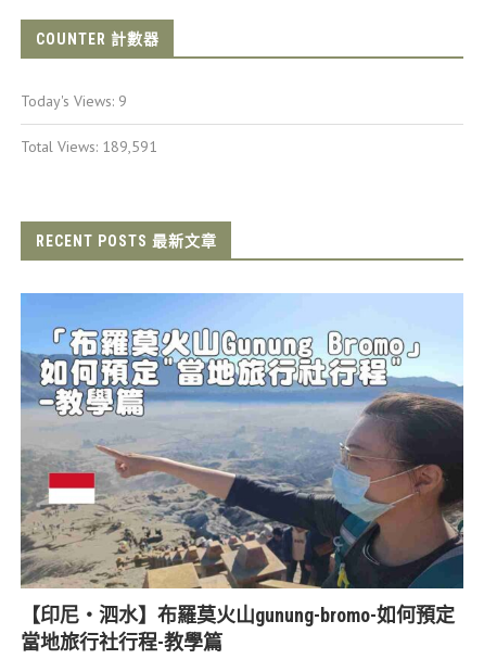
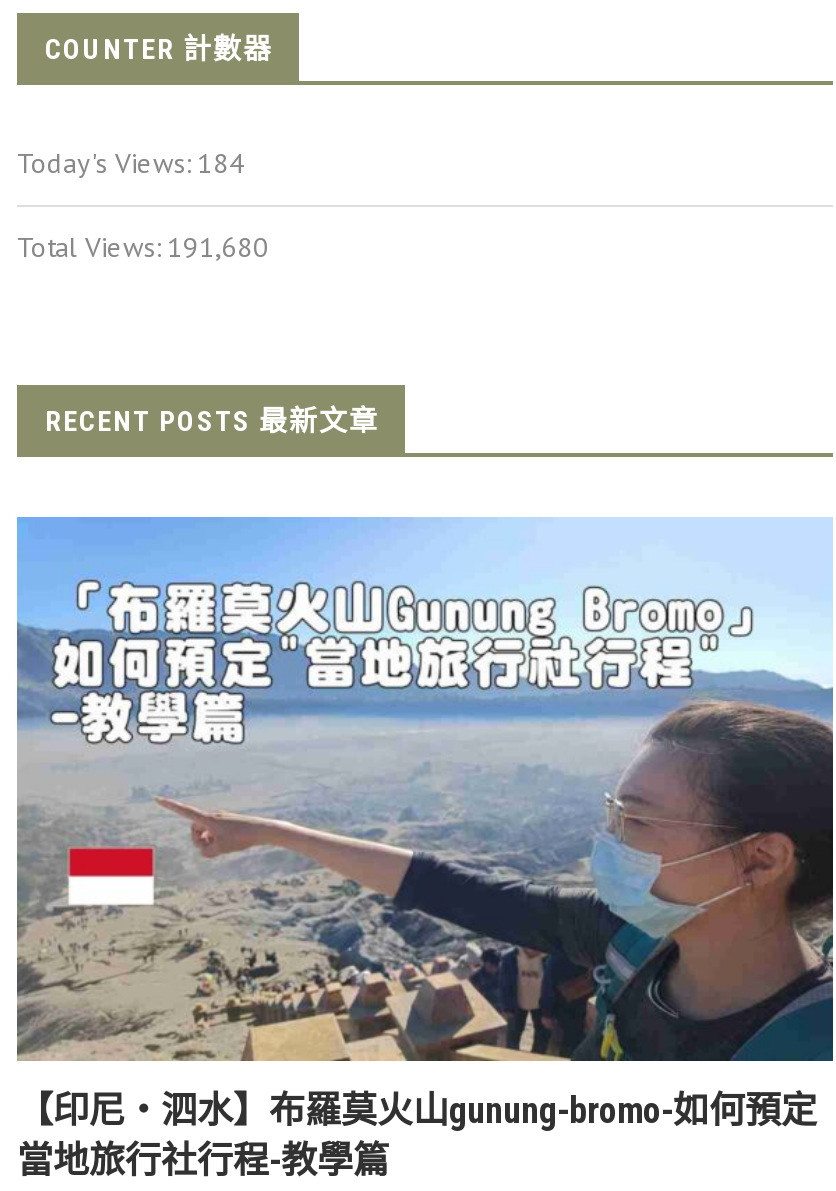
[21,91,127,111] Today's Views: 9 -> [17,146,245,182] Today's Views: 184
[21,137,157,156] Total Views: 189,591 -> [17,230,269,266] Total Views: 191,680

